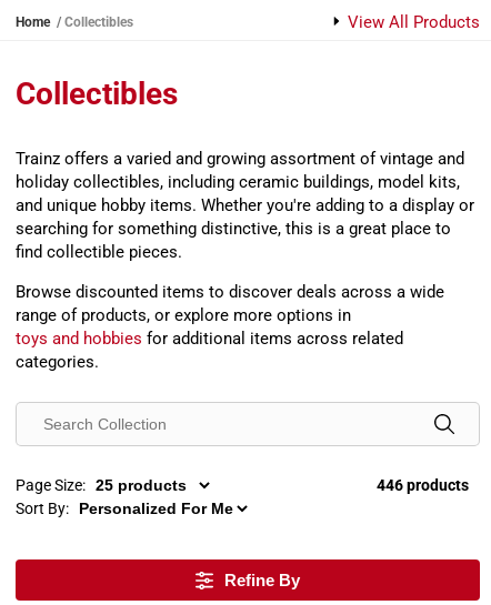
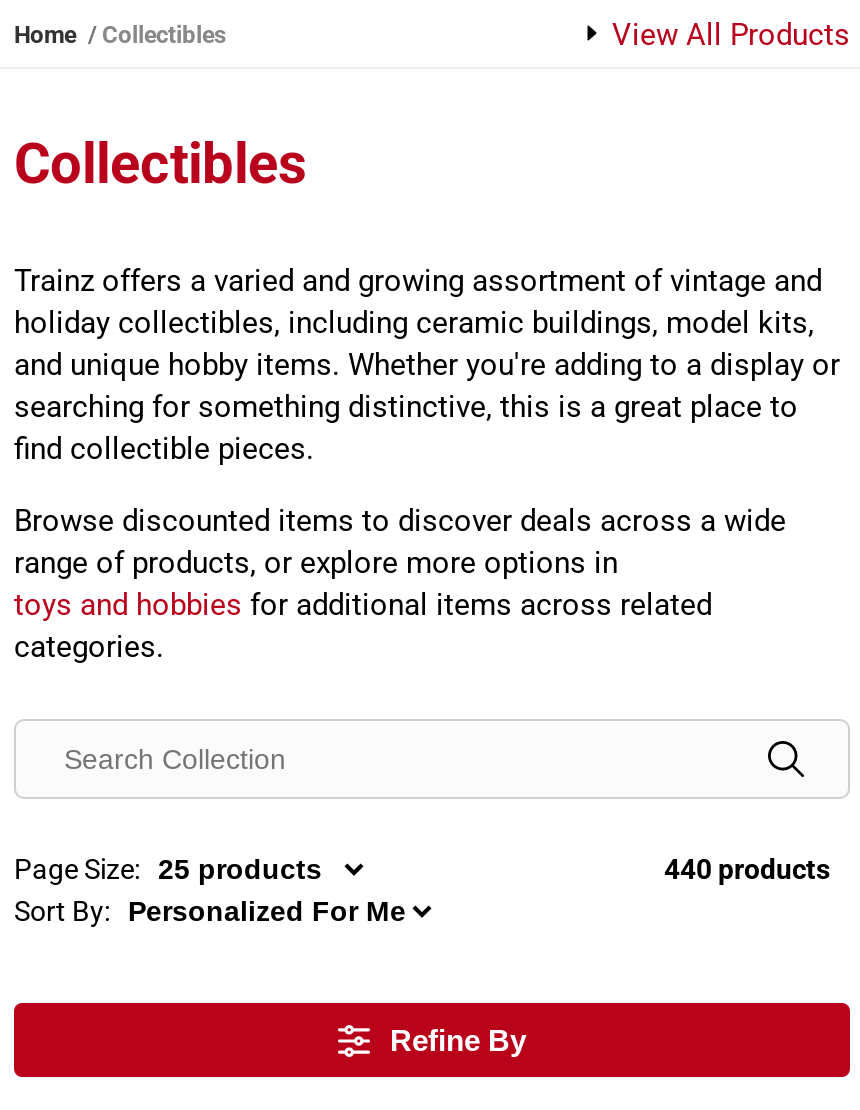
[377,476,469,494] 446 products -> [664,854,830,886] 440 products

